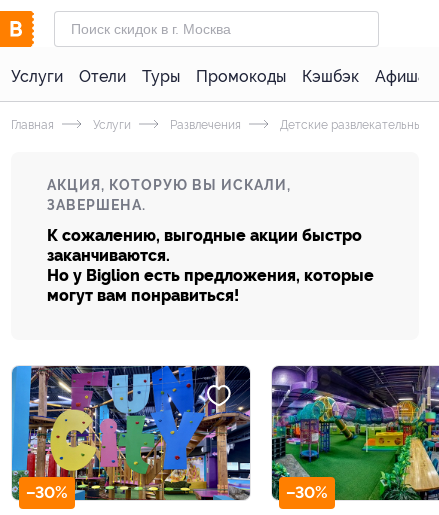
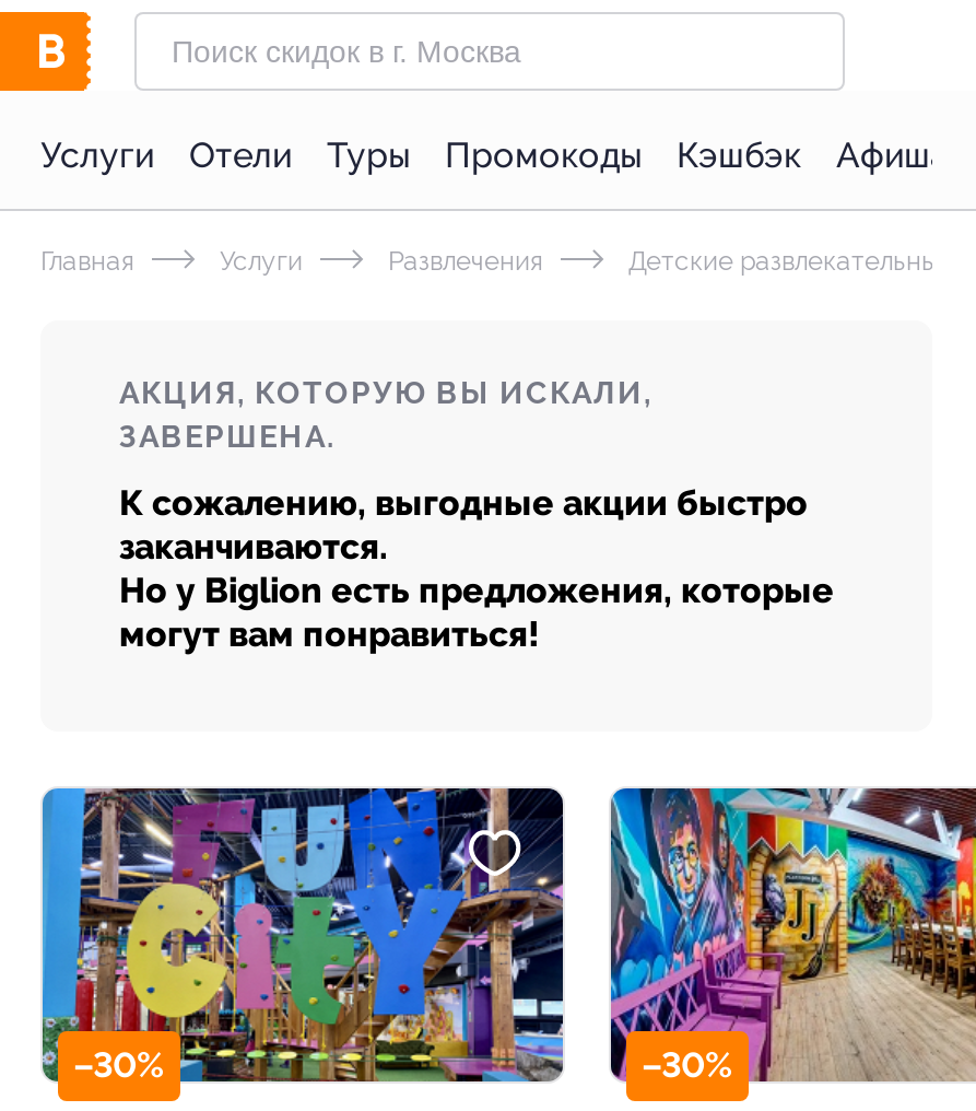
[271,365,436,501] [image] -> [609,786,969,1084] [image]

